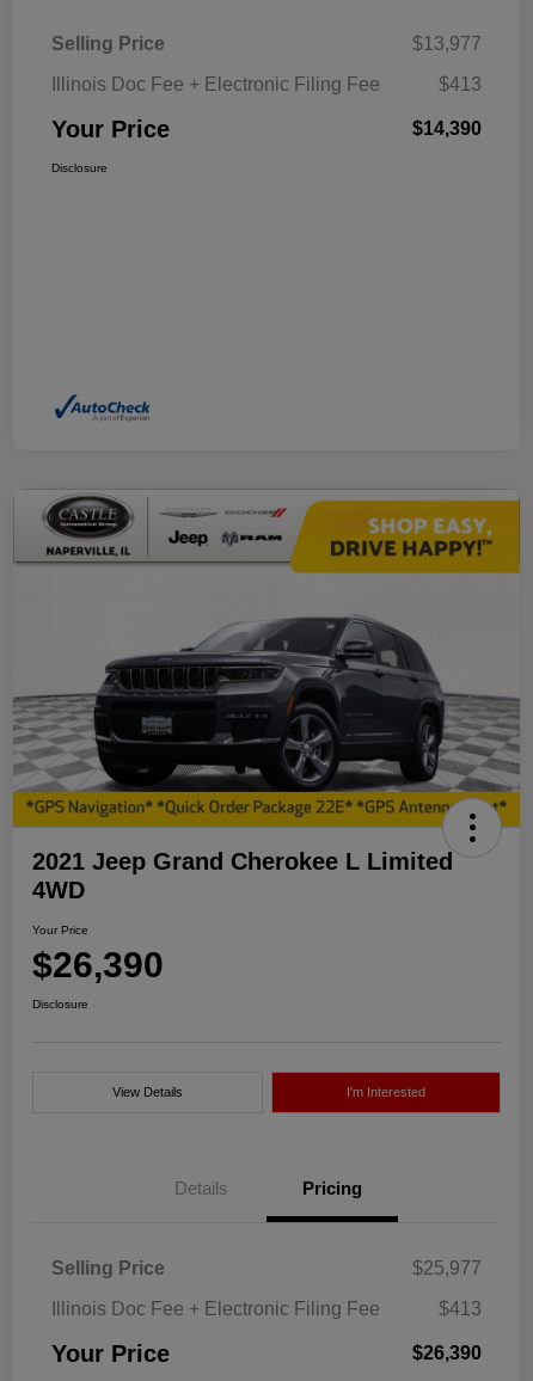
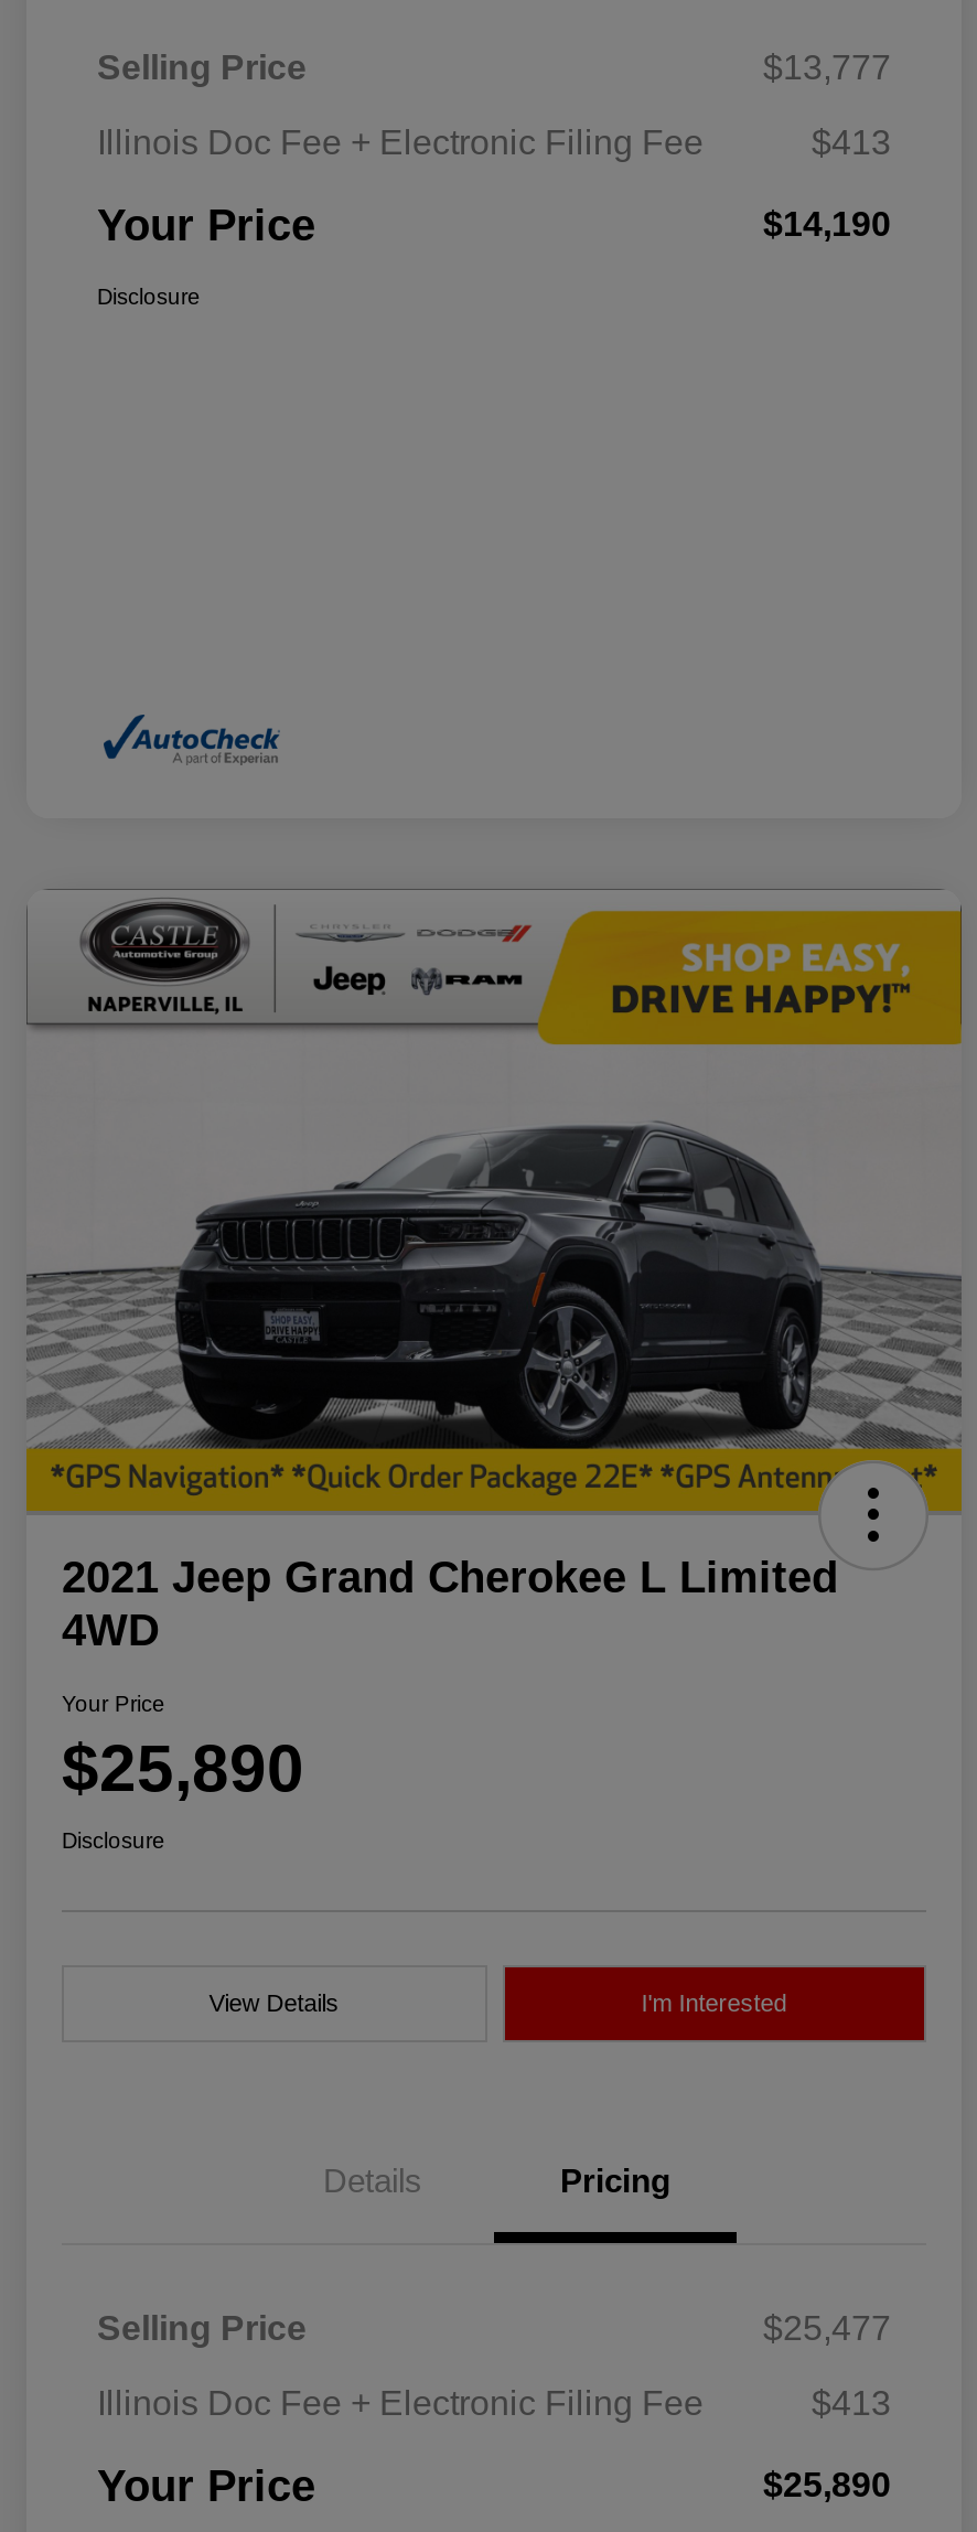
[412,34,482,54] $13,977 -> [763,49,891,87] $13,777
[412,119,482,139] $14,390 -> [763,206,891,243] $14,190
[32,945,164,985] $26,390 -> [62,1732,304,1805] $25,890
[412,1258,482,1279] $25,977 -> [763,2310,891,2348] $25,477
[412,1343,482,1364] $26,390 -> [763,2467,891,2504] $25,890

